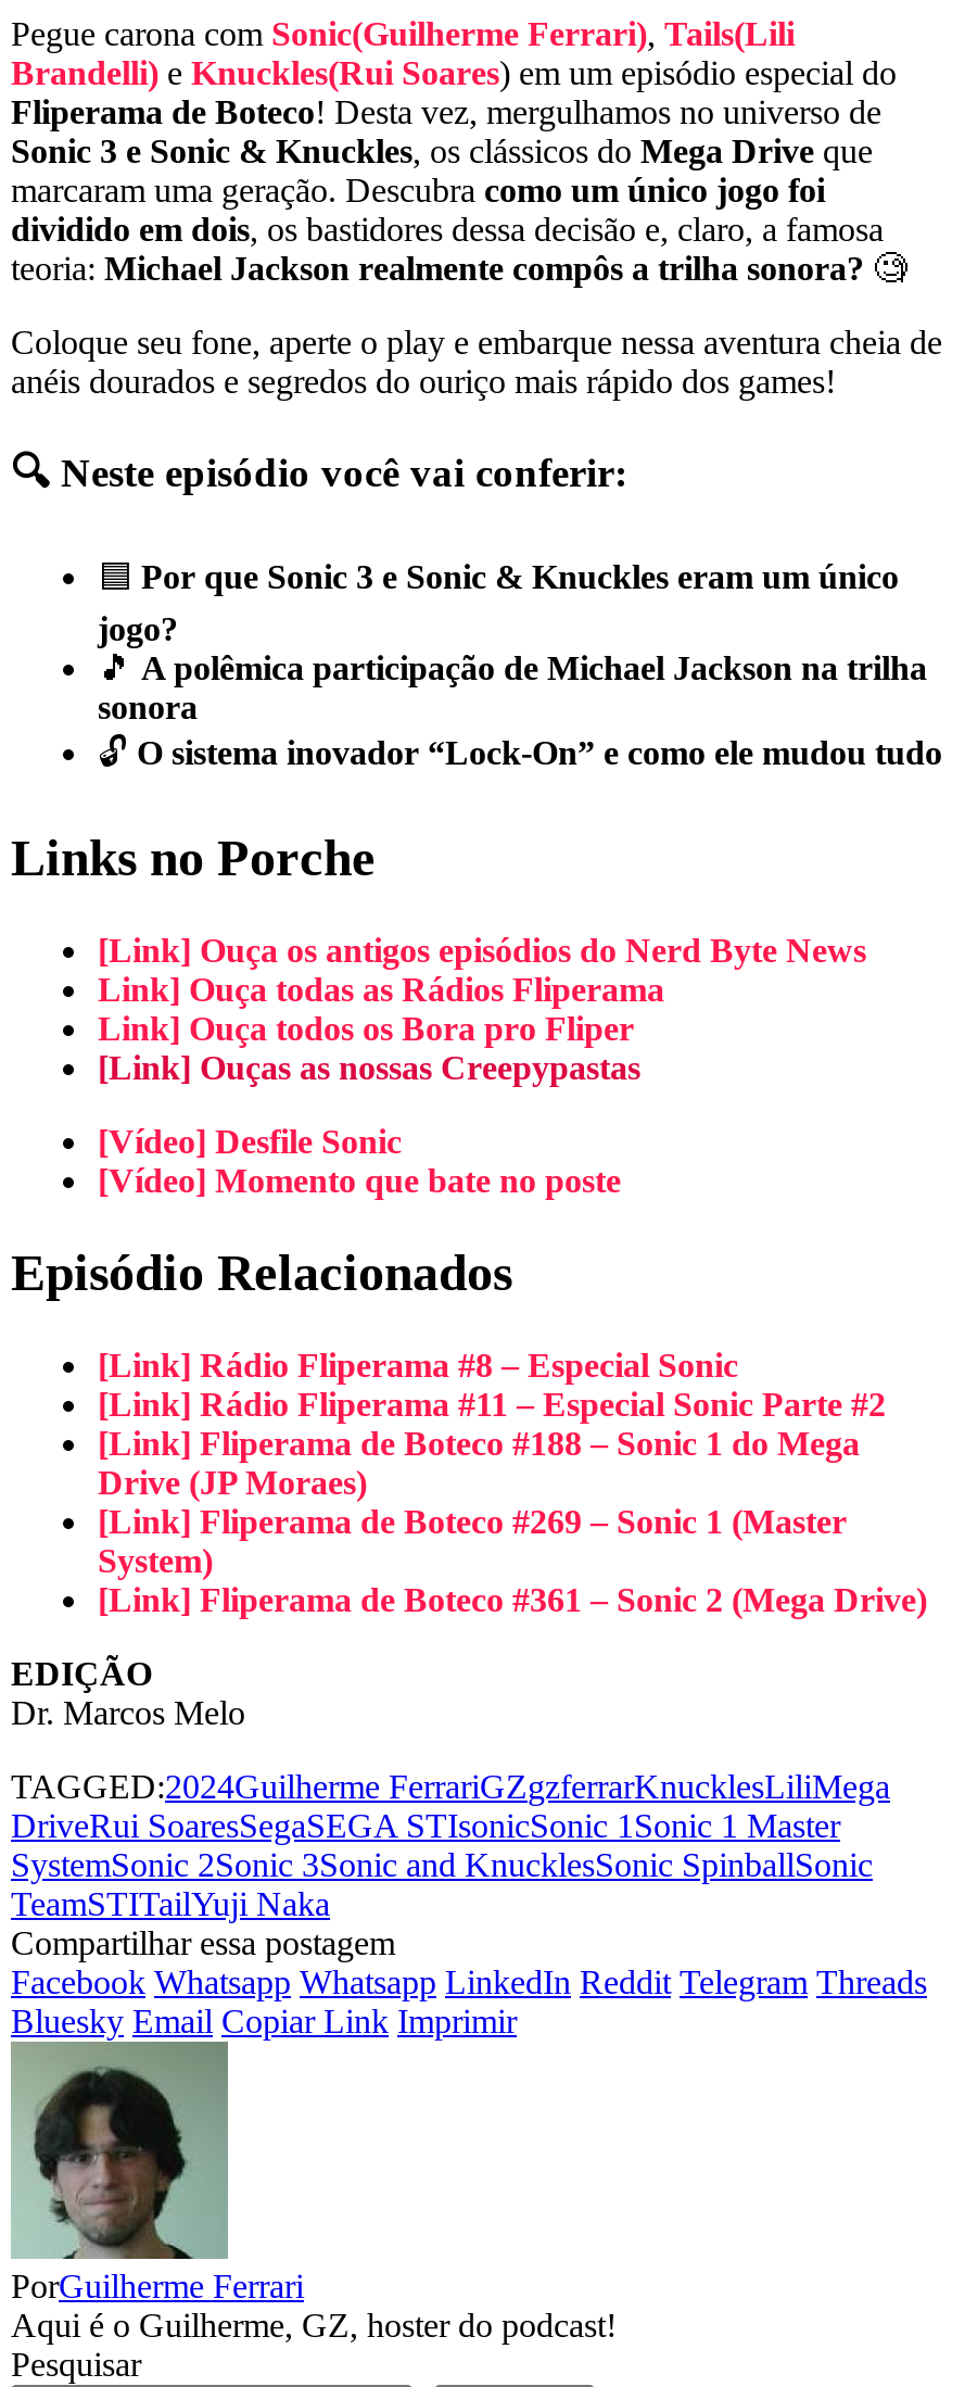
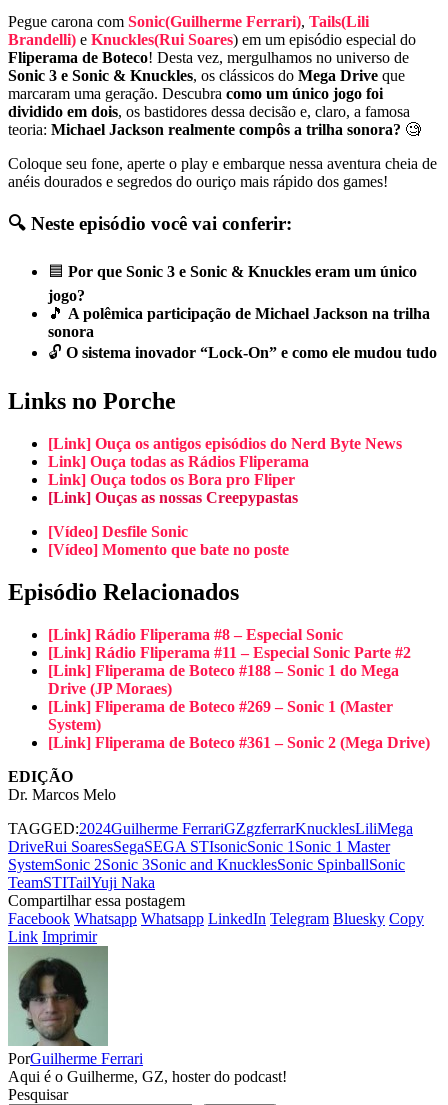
[11,1963,927,2039] Facebook Whatsapp Whatsapp LinkedIn Reddit Telegram Threads | Bluesky Email Copiar Link Imprimir -> [8,910,424,945] Facebook Whatsapp Whatsapp LinkedIn Telegram Bluesky Copy | Link Imprimir

